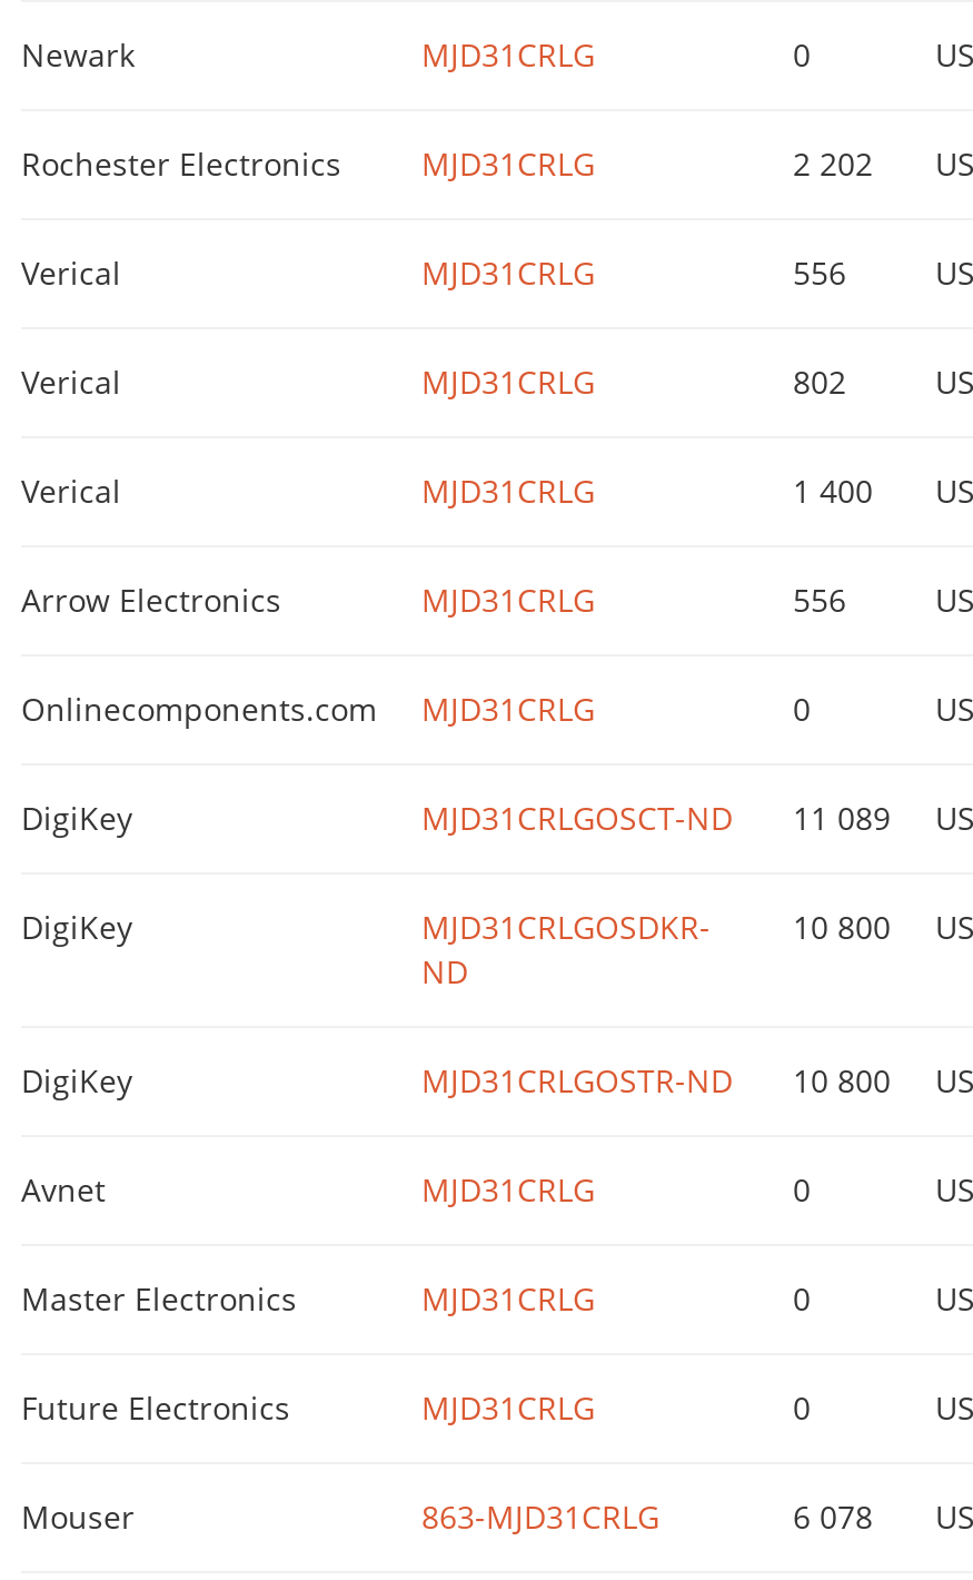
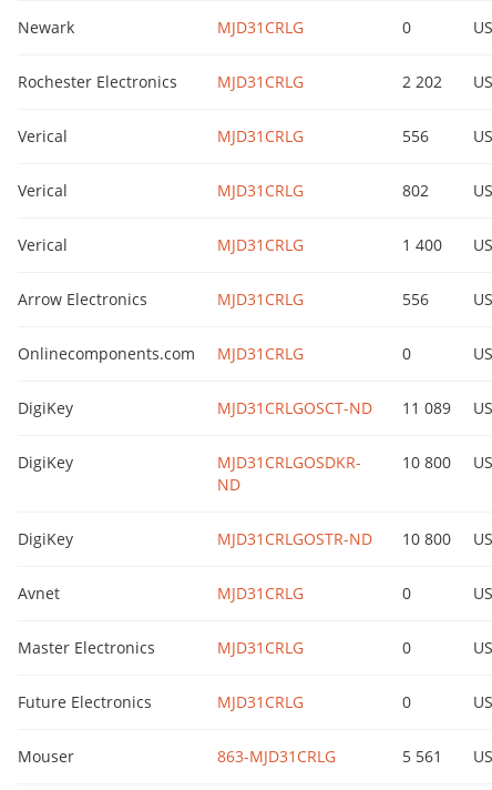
[793,1496,873,1538] 6 078 -> [402,746,442,767] 5 561

